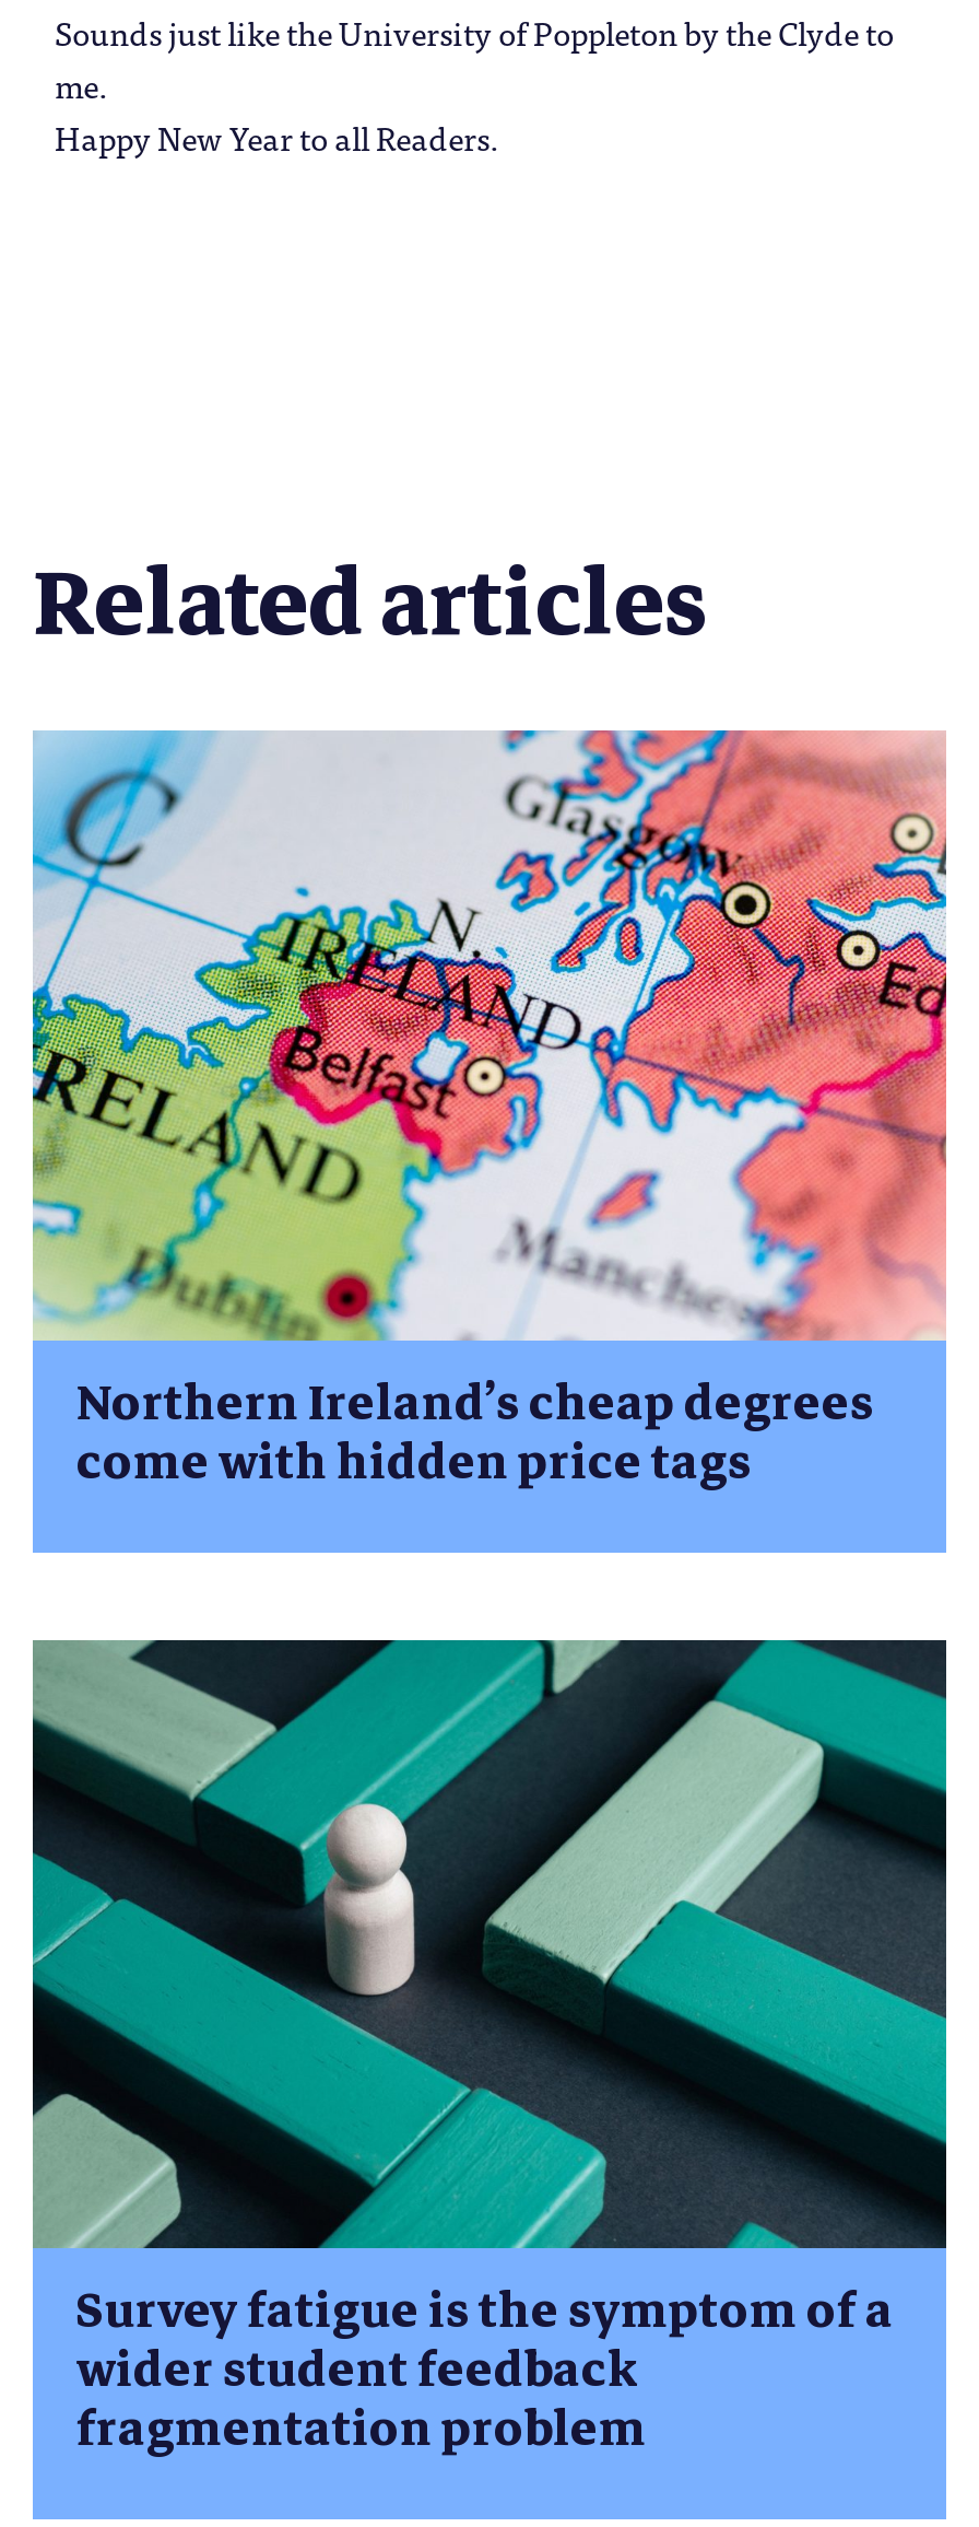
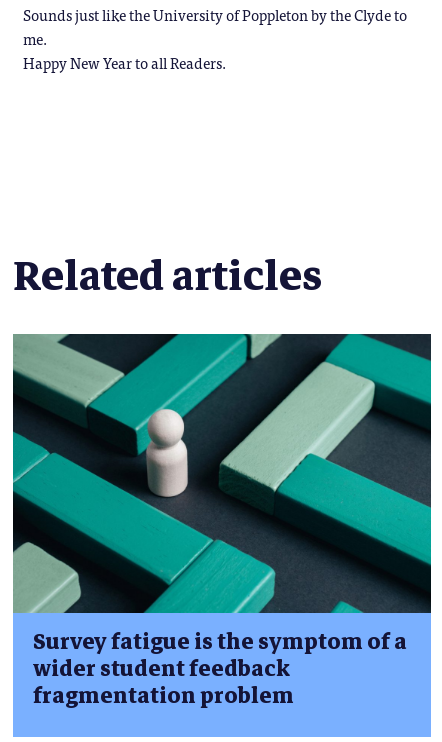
[31,728,948,1502] [image] | Northern Ireland’s cheap degrees | come with hidden price tags -> none

